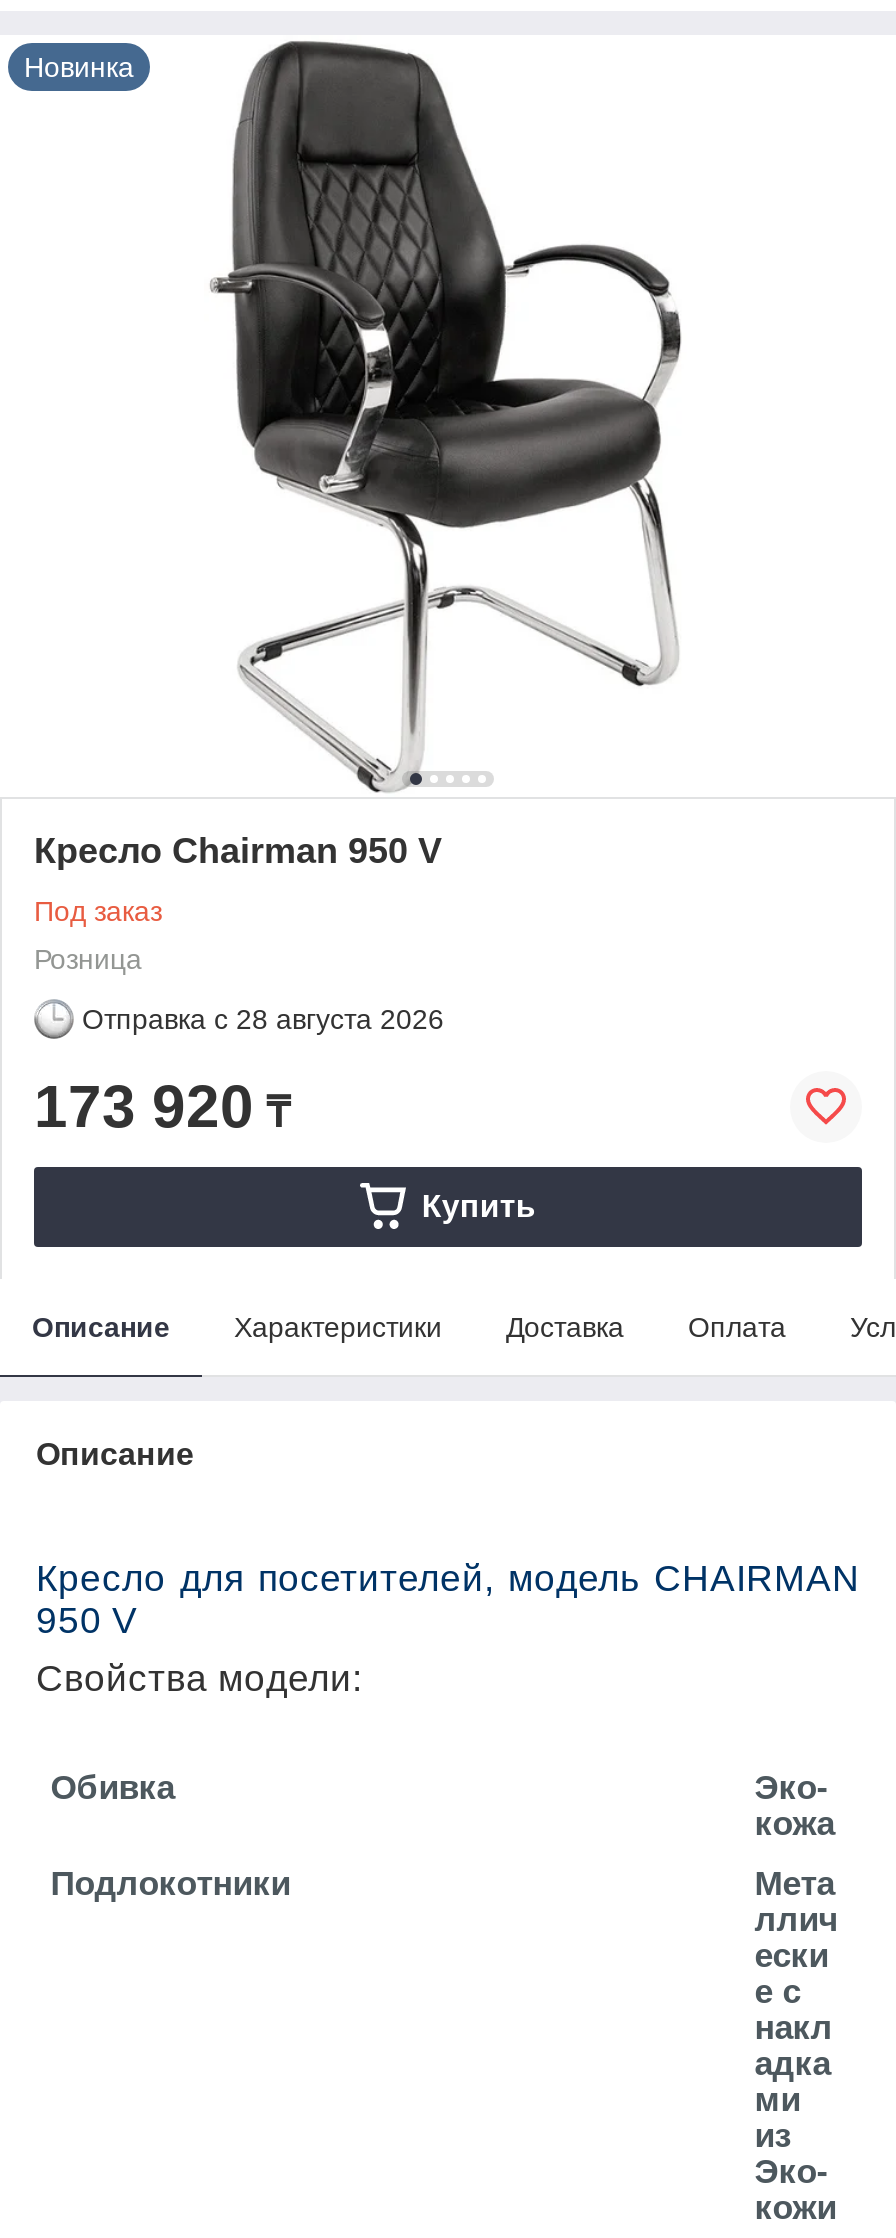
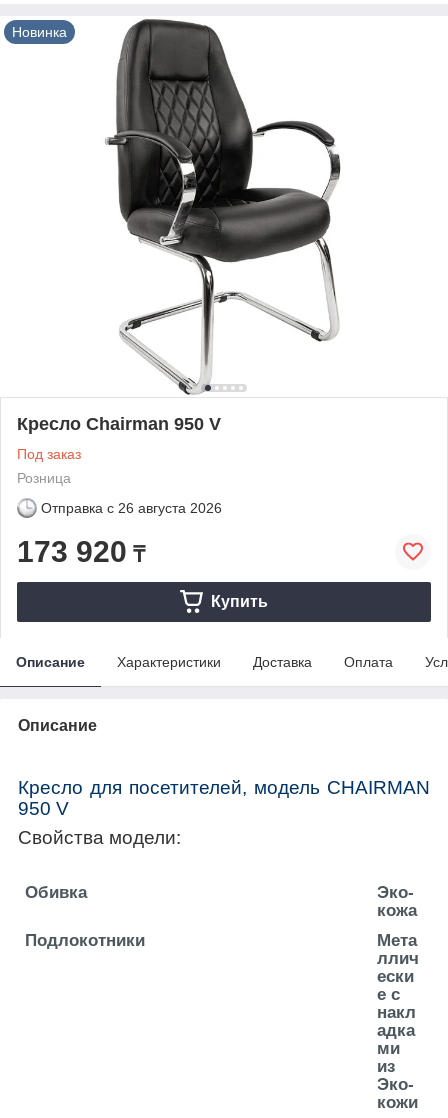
[82,1003,444,1035] Отправка с 28 августа 2026 -> [41,500,222,516] Отправка с 26 августа 2026

